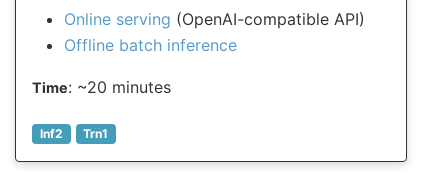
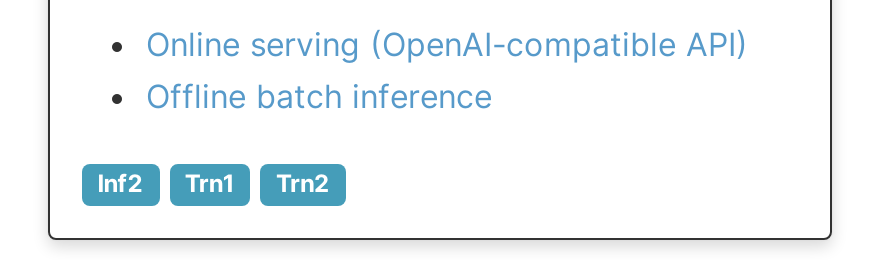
[32,77,171,97] Time: ~20 minutes -> none
none -> [276,169,330,199] Trn2

